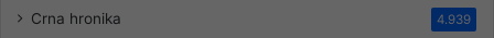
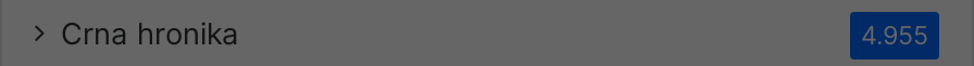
[437,12,471,27] 4.939 -> [861,20,928,50] 4.955

